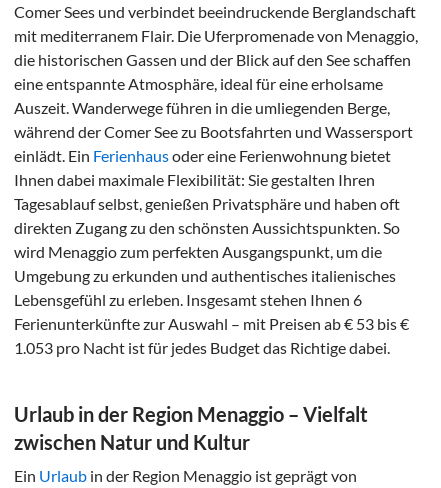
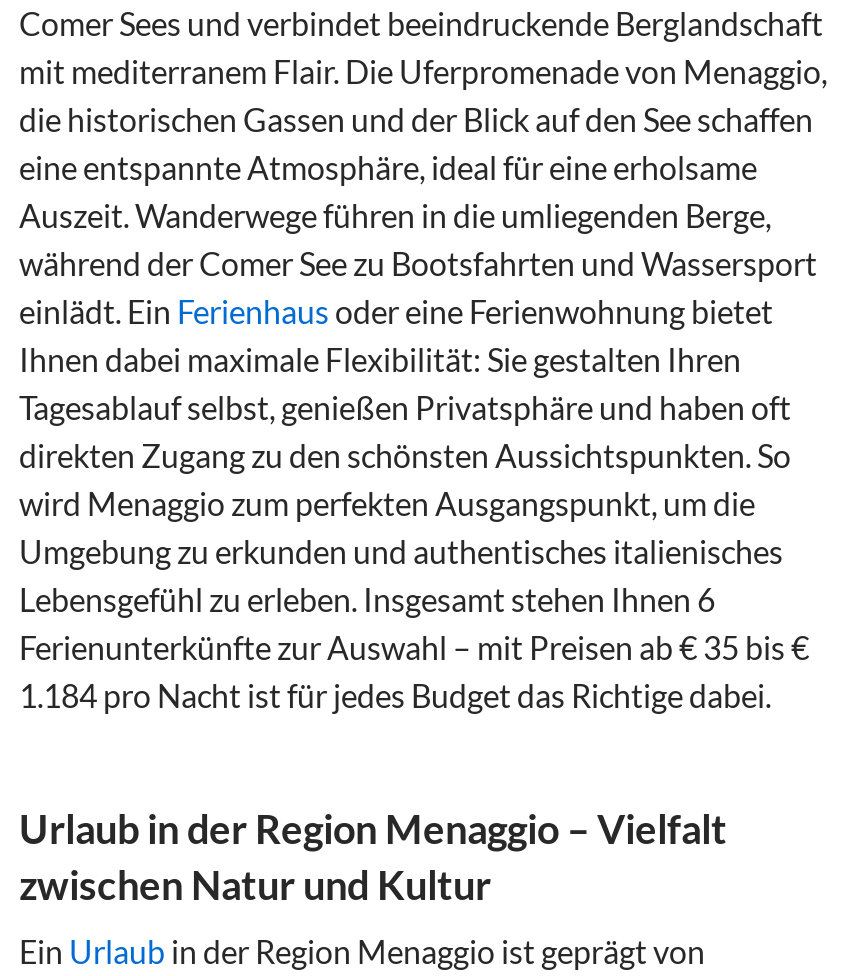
[14,314,409,333] Ferienunterkünfte zur Auswahl – mit Preisen ab € 53 bis € -> [19,628,809,666] Ferienunterkünfte zur Auswahl – mit Preisen ab € 35 bis €
[14,338,390,357] 1.053 pro Nacht ist für jedes Budget das Richtige dabei. -> [19,676,771,714] 1.184 pro Nacht ist für jedes Budget das Richtige dabei.

